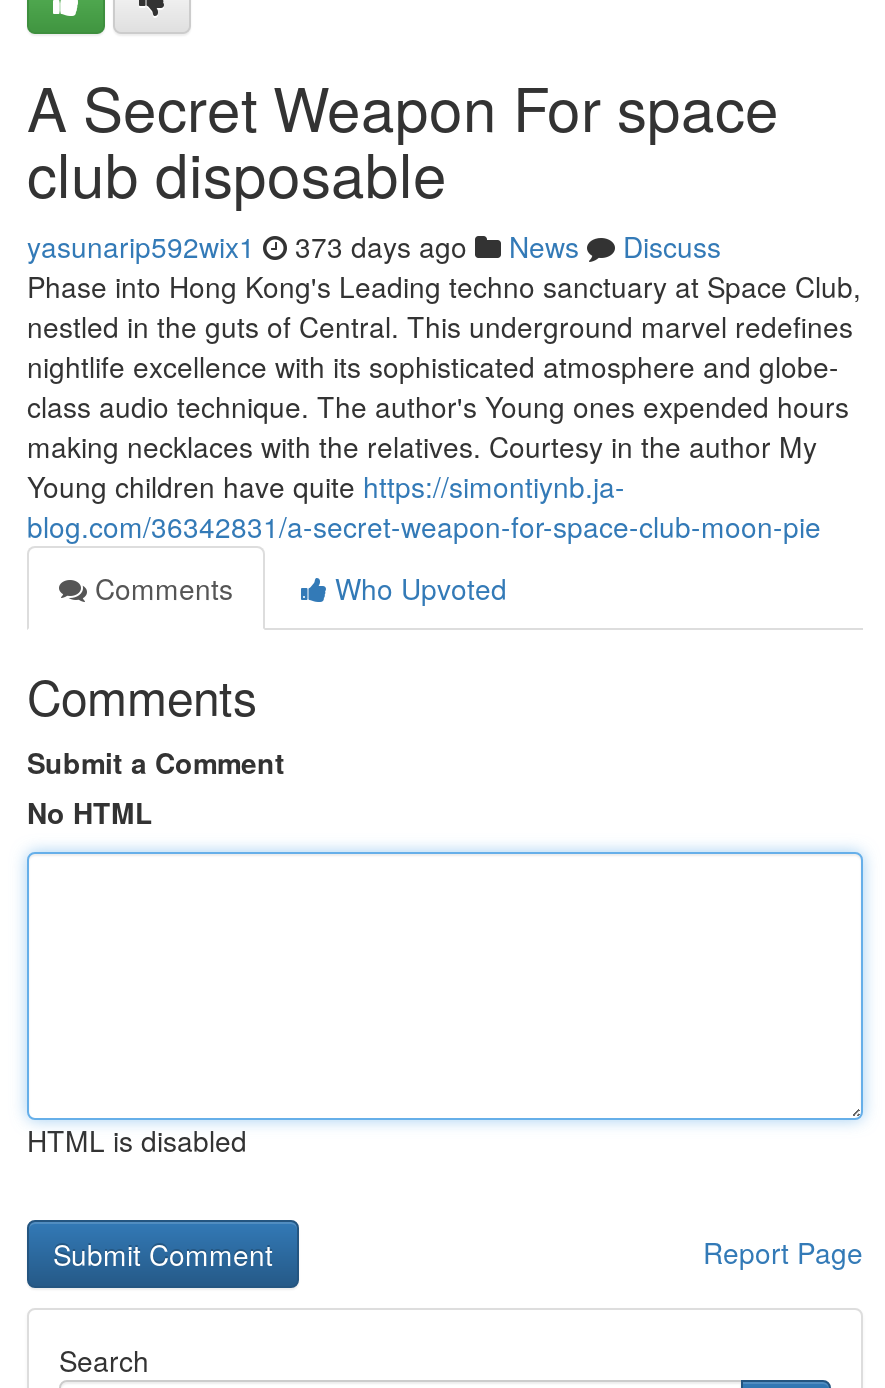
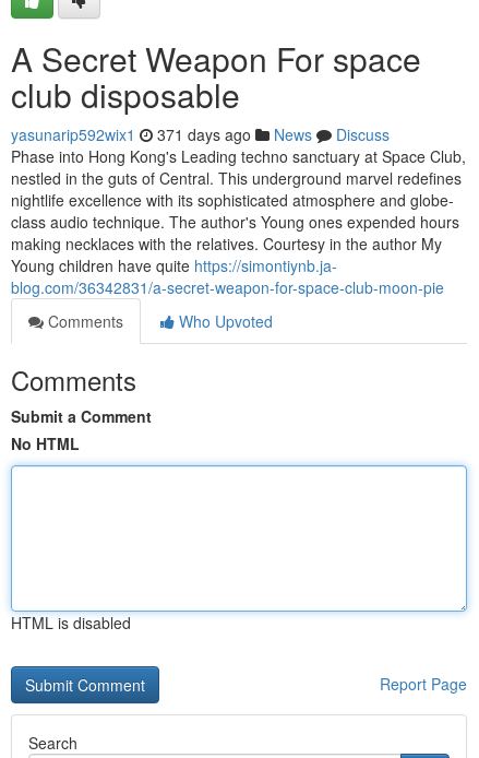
[27,226,721,266] yasunarip592wix1 373 days ago News Discuss -> [11,123,390,145] yasunarip592wix1 371 days ago News Discuss

